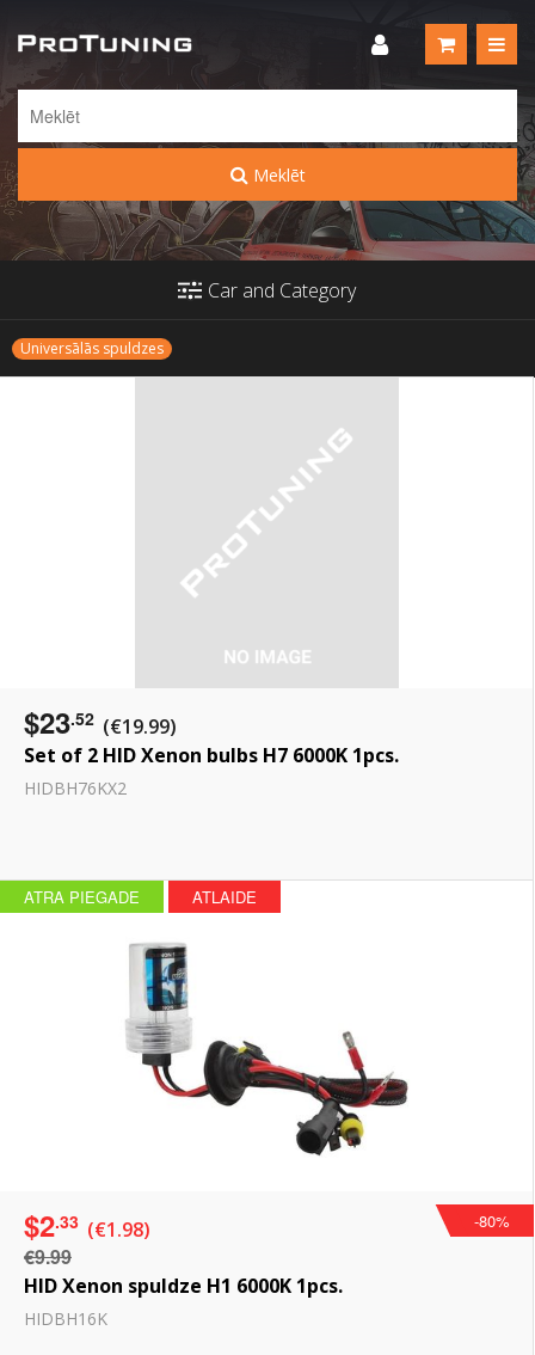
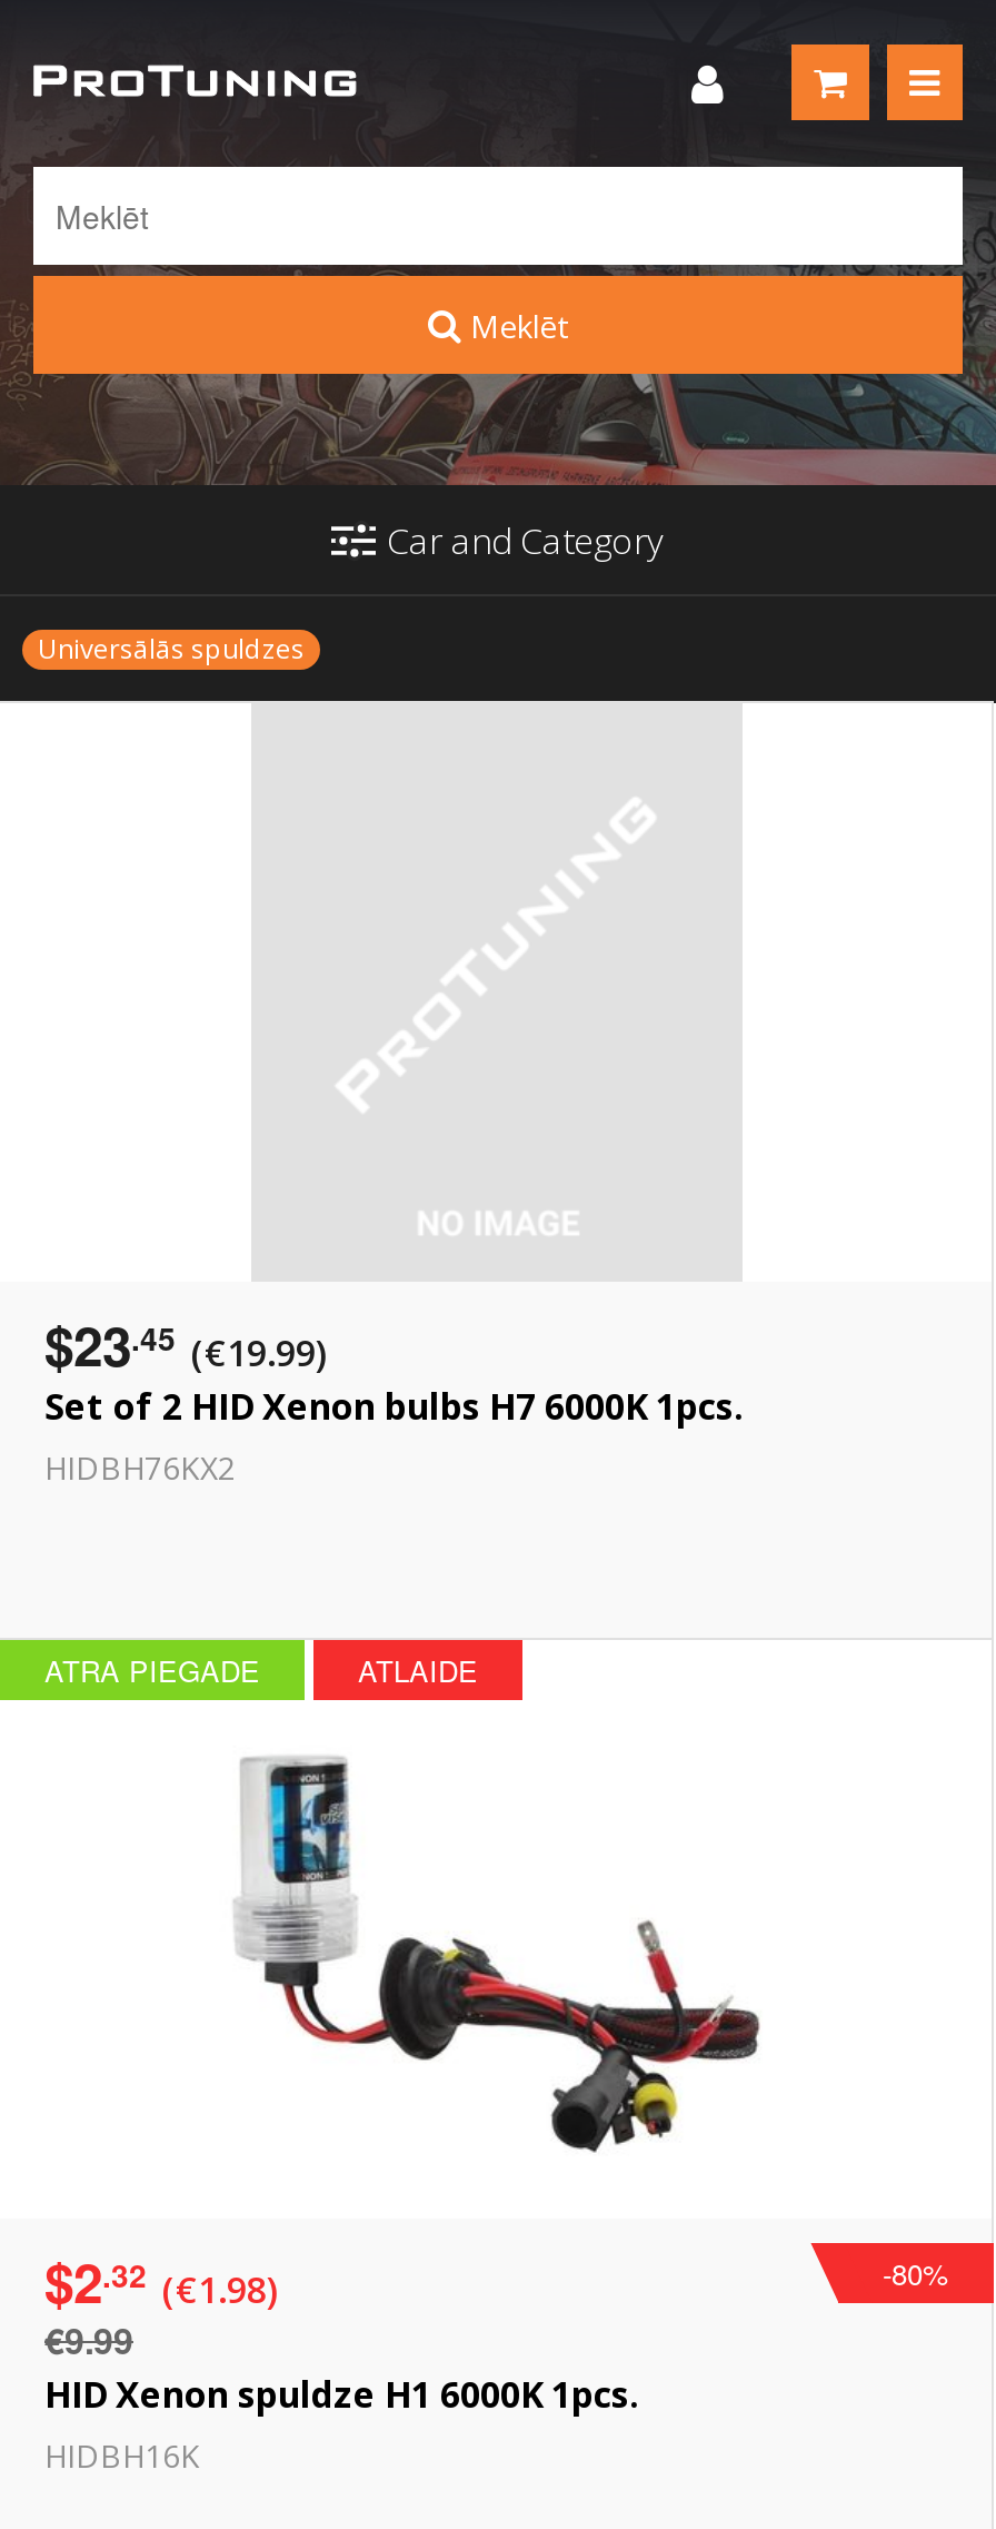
[24,701,177,742] $23.52 (€19.99) -> [44,1306,329,1382] $23.45 (€19.99)
[24,1204,150,1245] $2.33 (€1.98) -> [44,2243,280,2319] $2.32 (€1.98)

